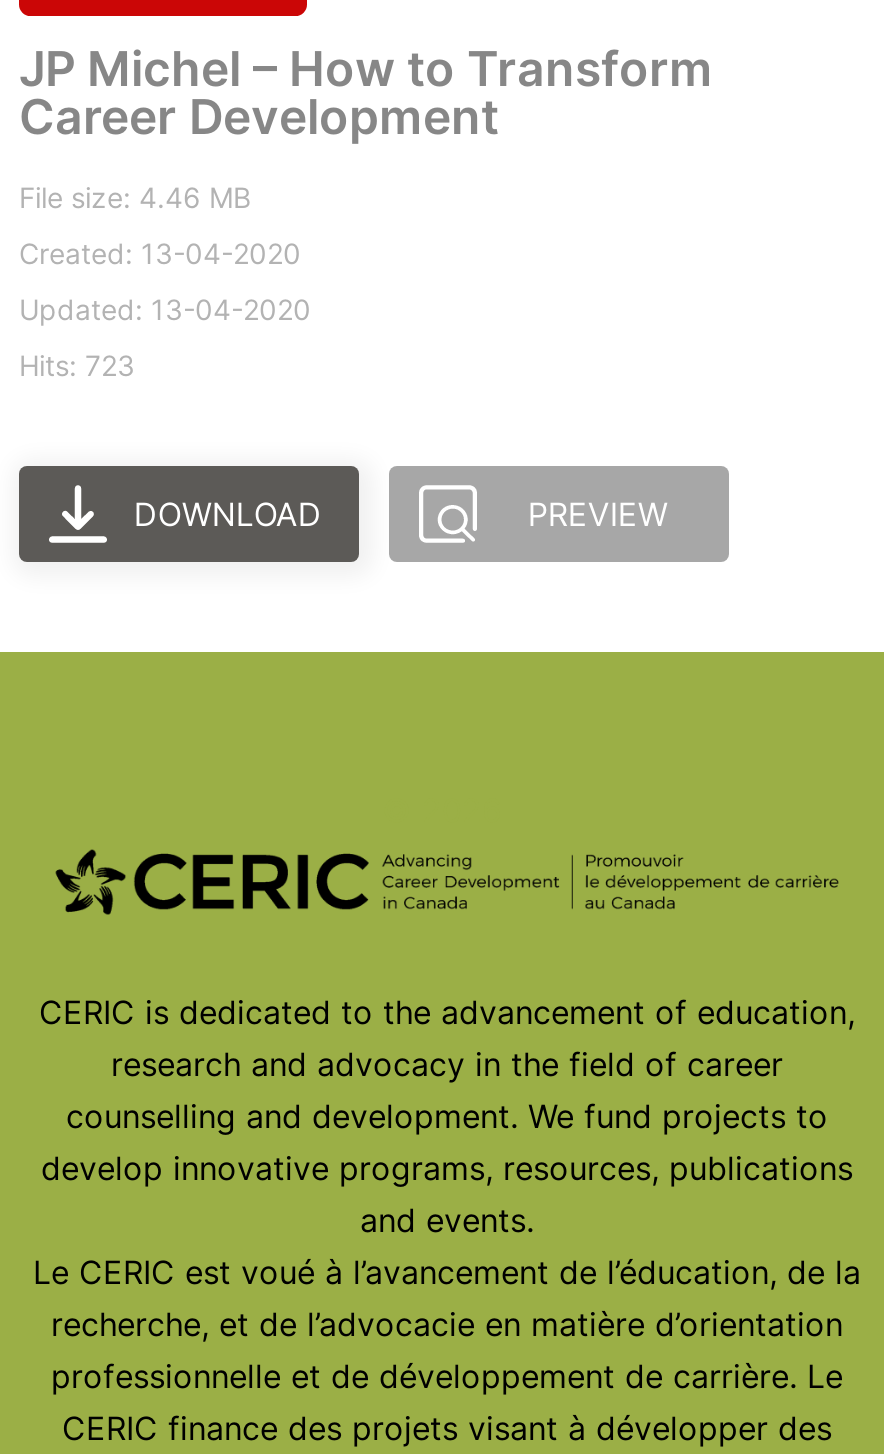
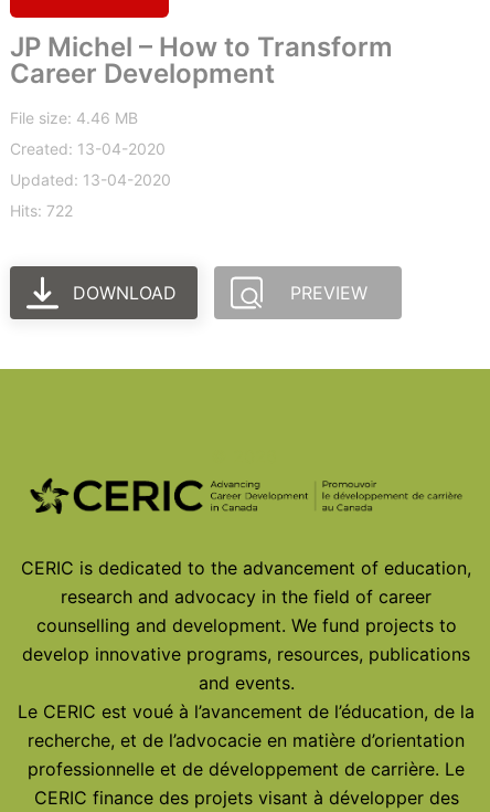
[19,348,135,382] Hits: 723 -> [10,201,73,220] Hits: 722

